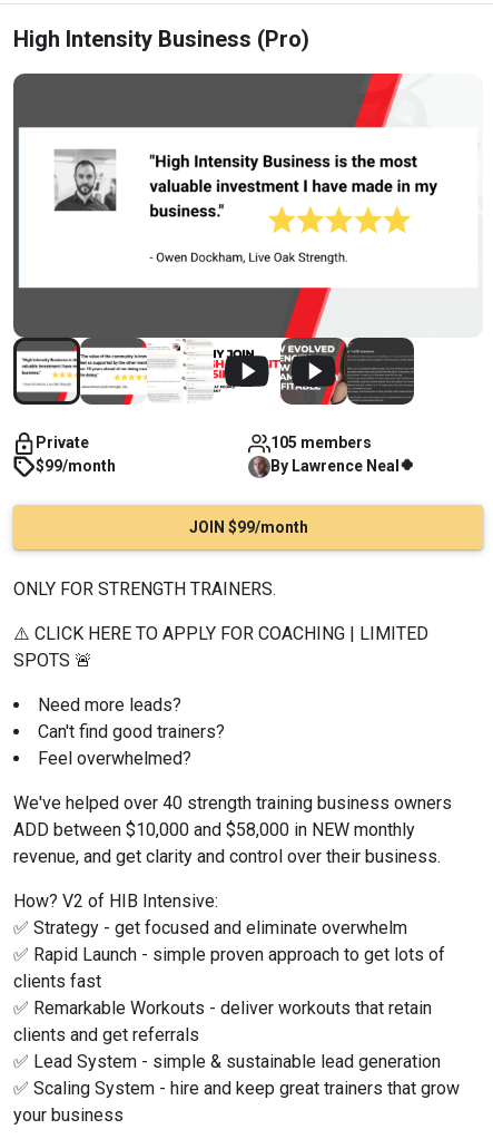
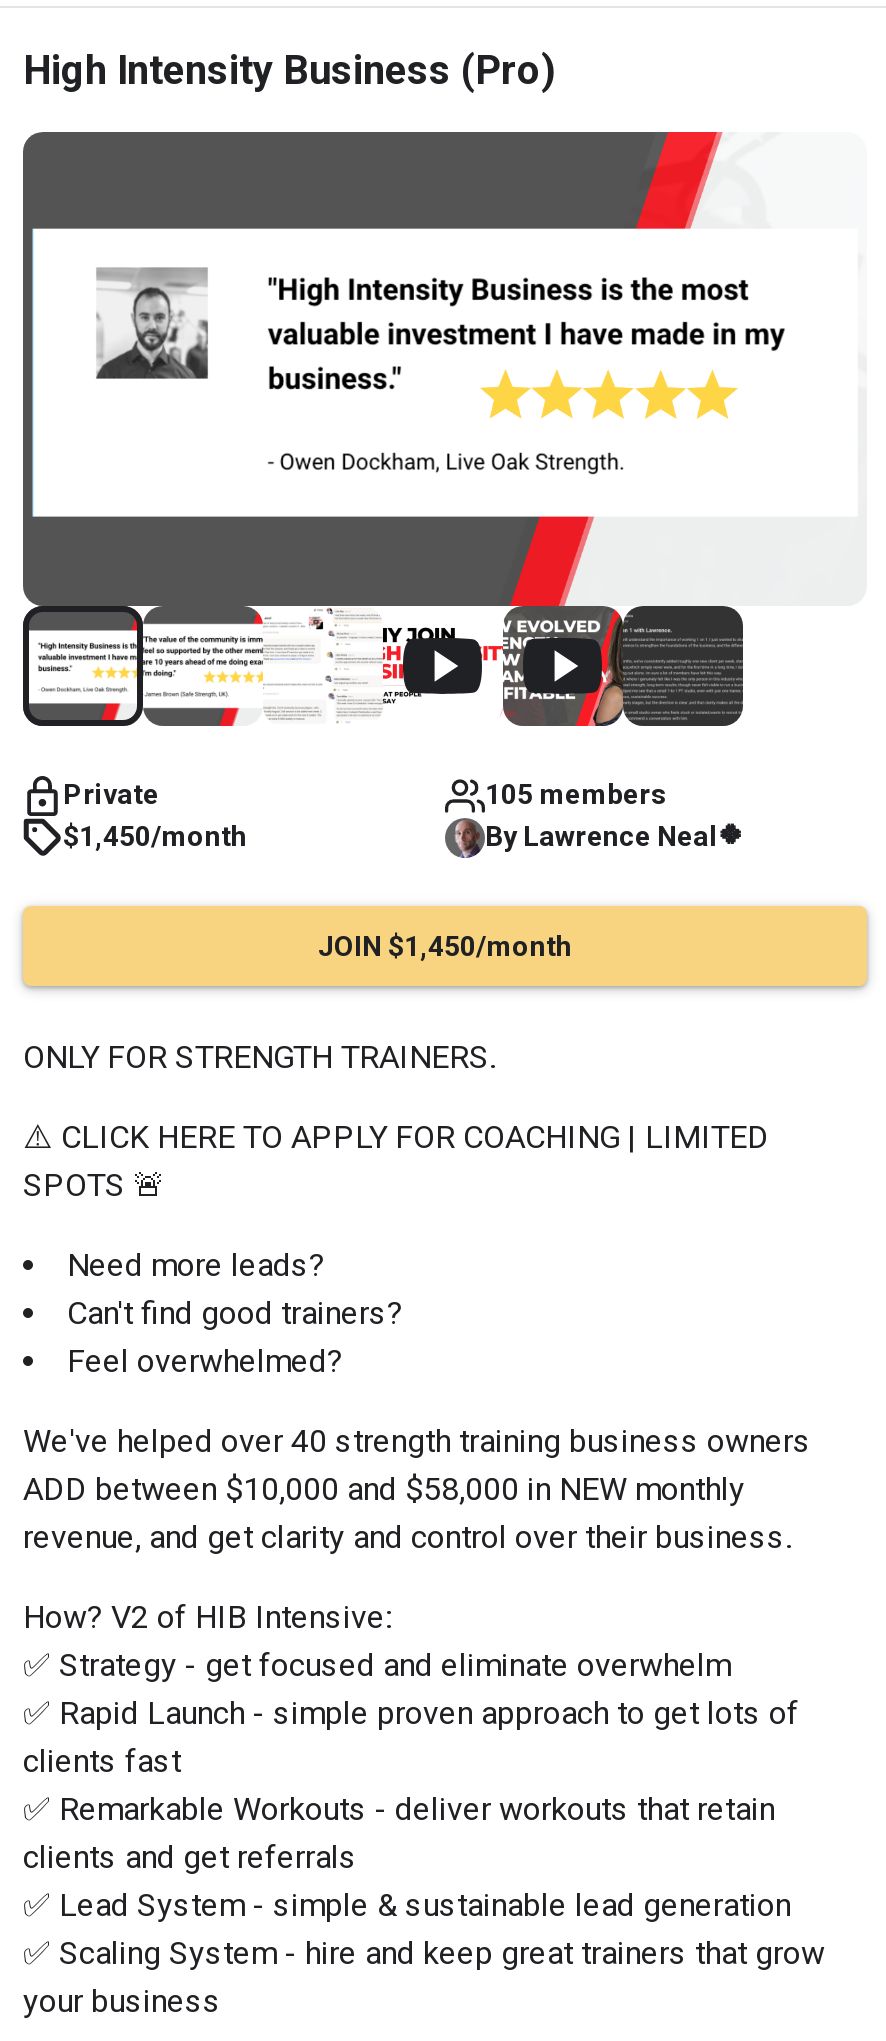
[36,457,116,475] $99/month -> [63,821,247,853] $1,450/month
[189,518,308,536] JOIN $99/month -> [318,930,572,962] JOIN $1,450/month

